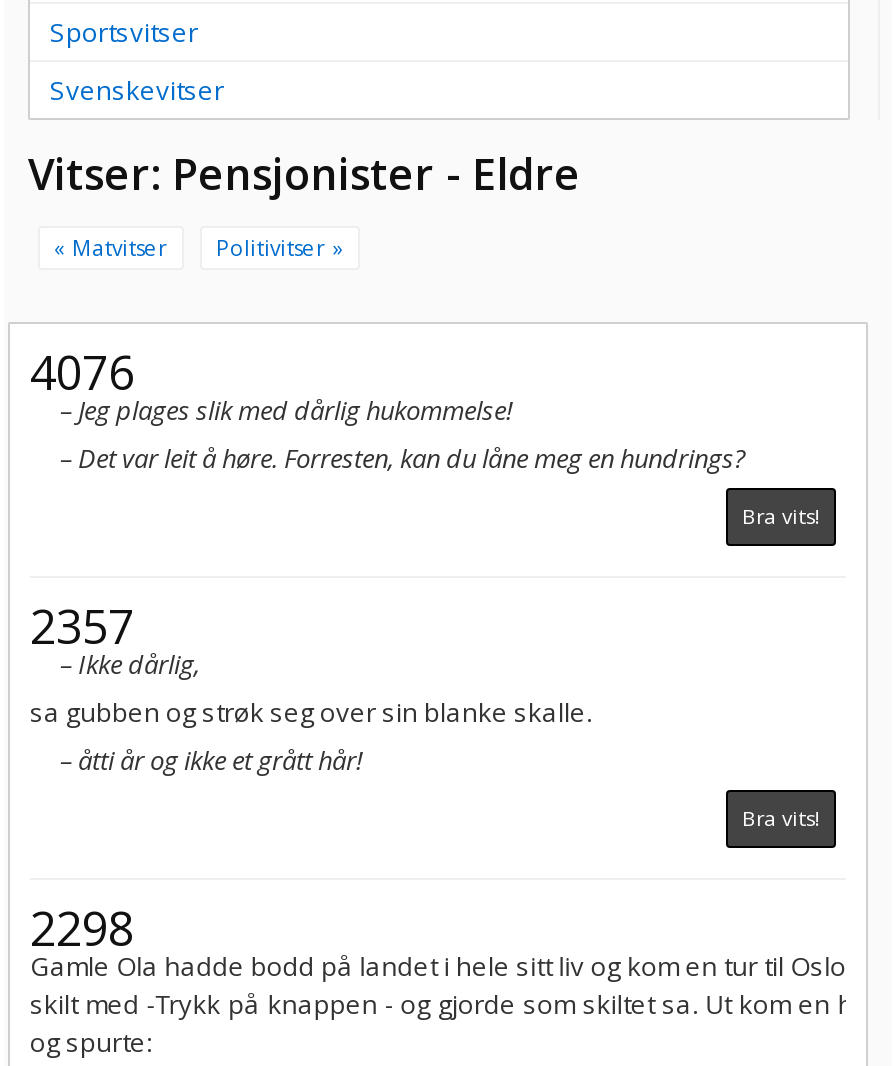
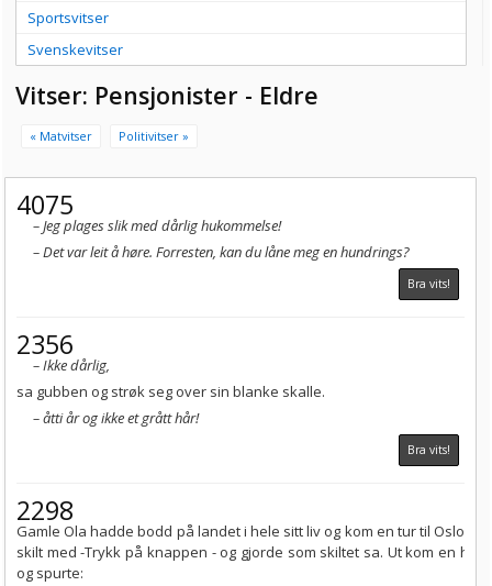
[30,340,134,404] 4076 -> [16,187,74,222] 4075
[30,594,134,658] 2357 -> [16,327,74,362] 2356

